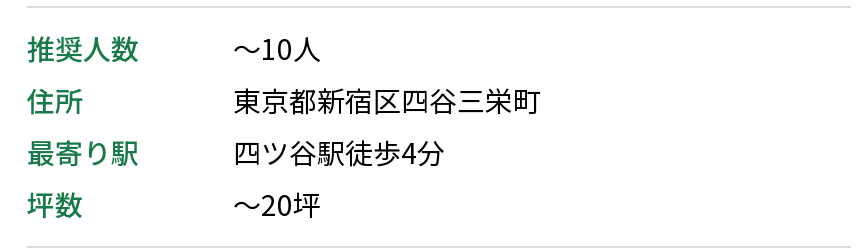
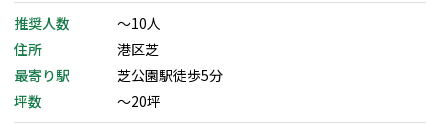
[233,79,541,119] 東京都新宿区四谷三栄町 -> [117,39,159,59] 港区芝
[233,131,445,171] 四ツ谷駅徒歩4分 -> [117,65,223,85] 芝公園駅徒歩5分

